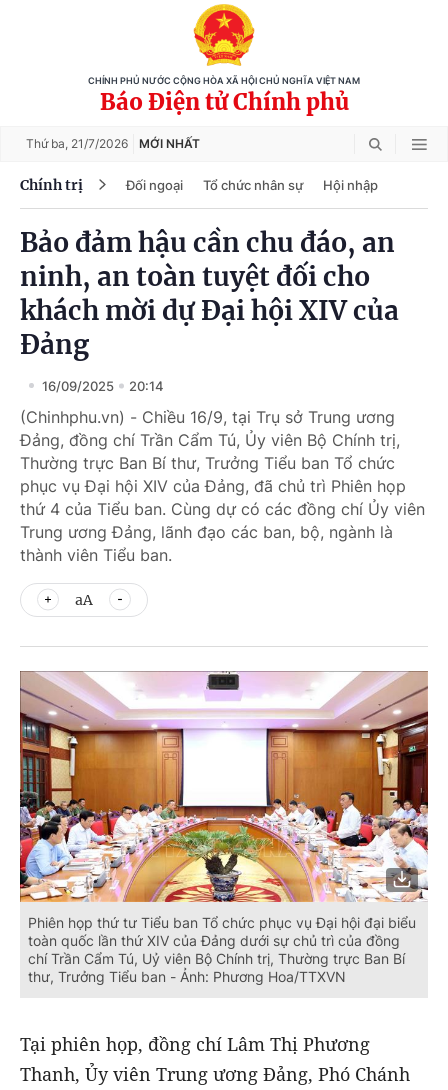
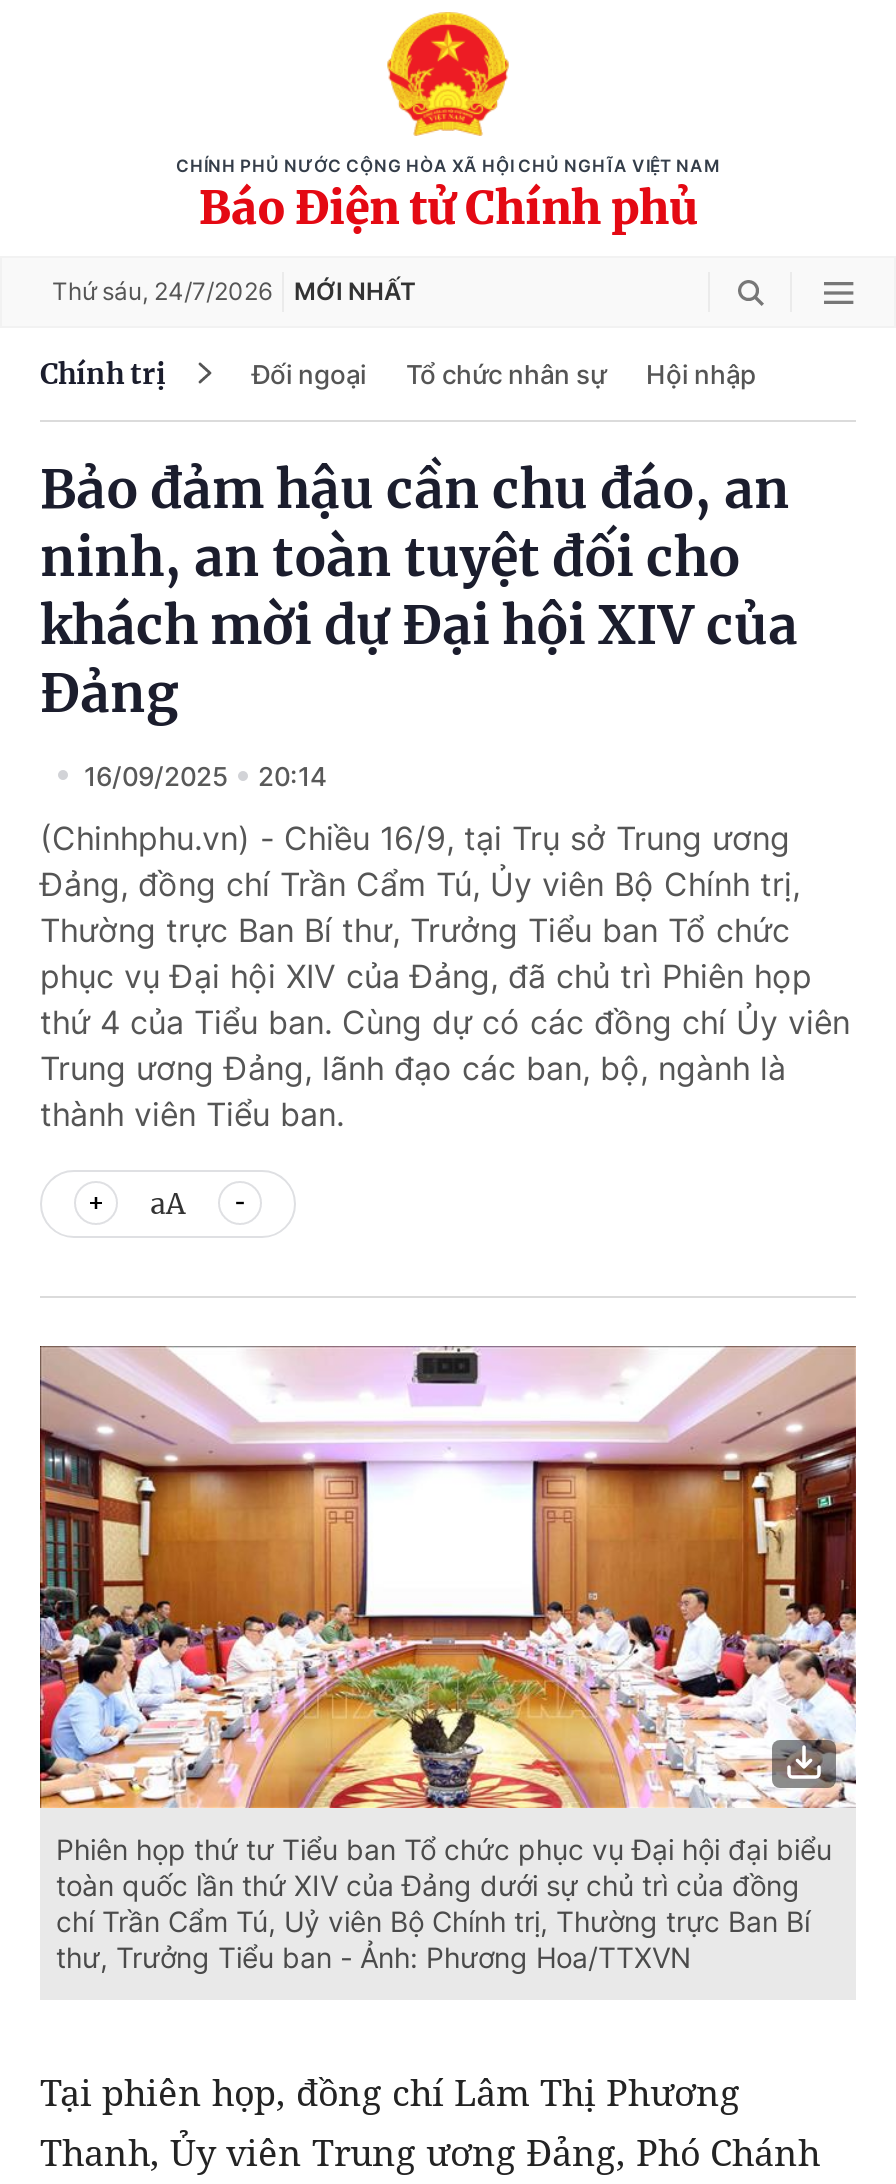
[26,136,200,151] Thứ ba, 21/7/2026 MỚI NHẤT -> [52,276,416,306] Thứ sáu, 24/7/2026 MỚI NHẤT

